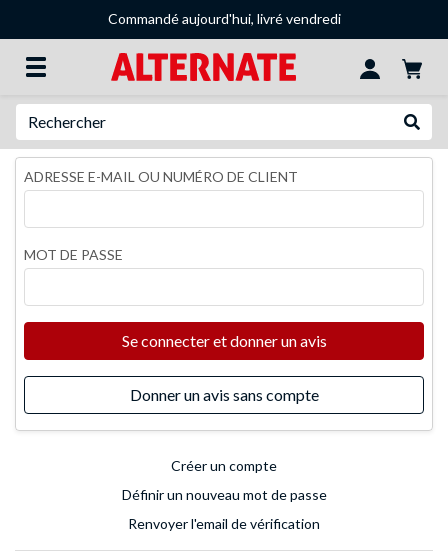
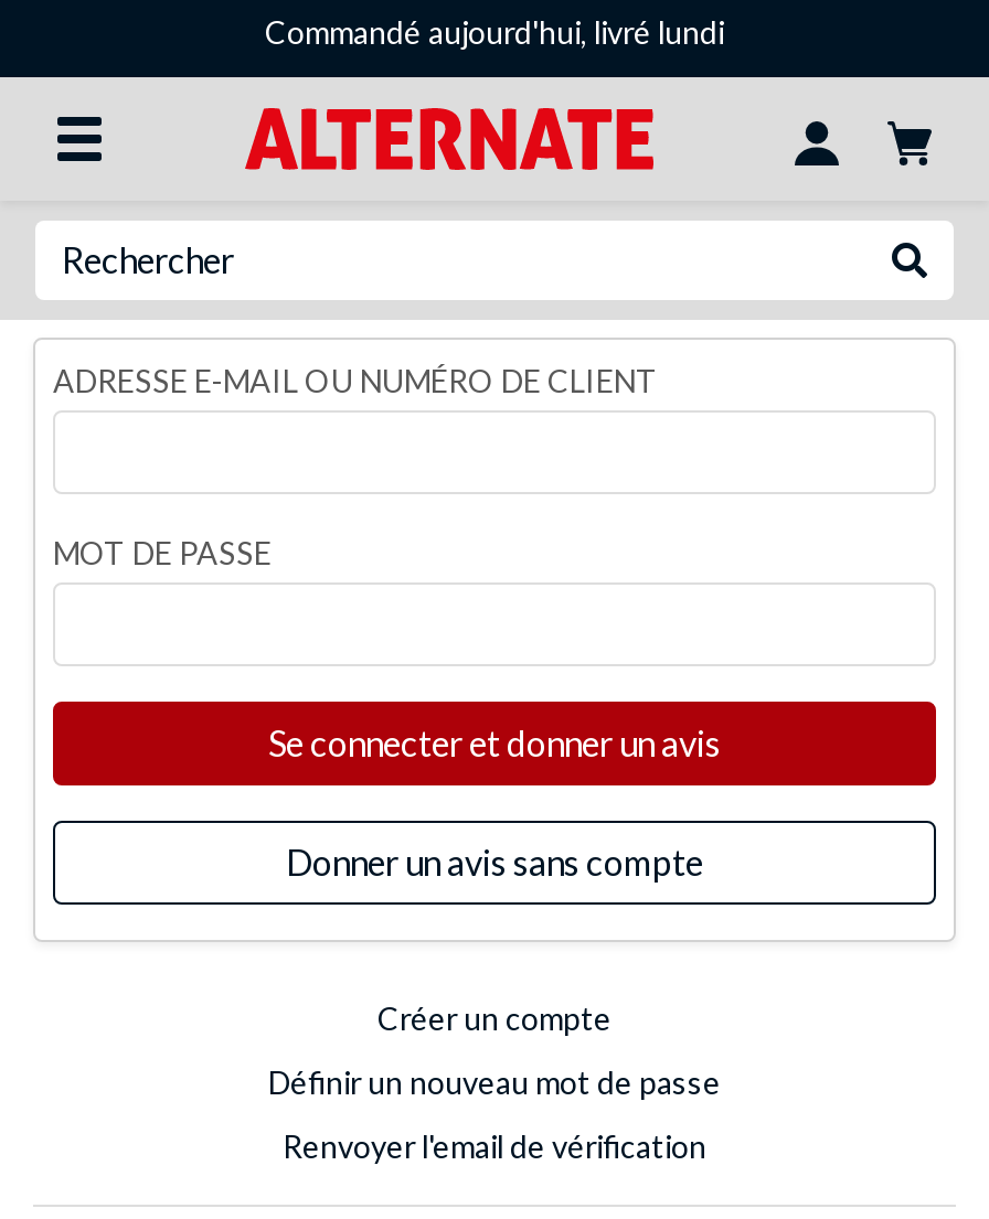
[107,10,340,27] Commandé aujourd'hui, livré vendredi -> [265,13,724,51] Commandé aujourd'hui, livré lundi

